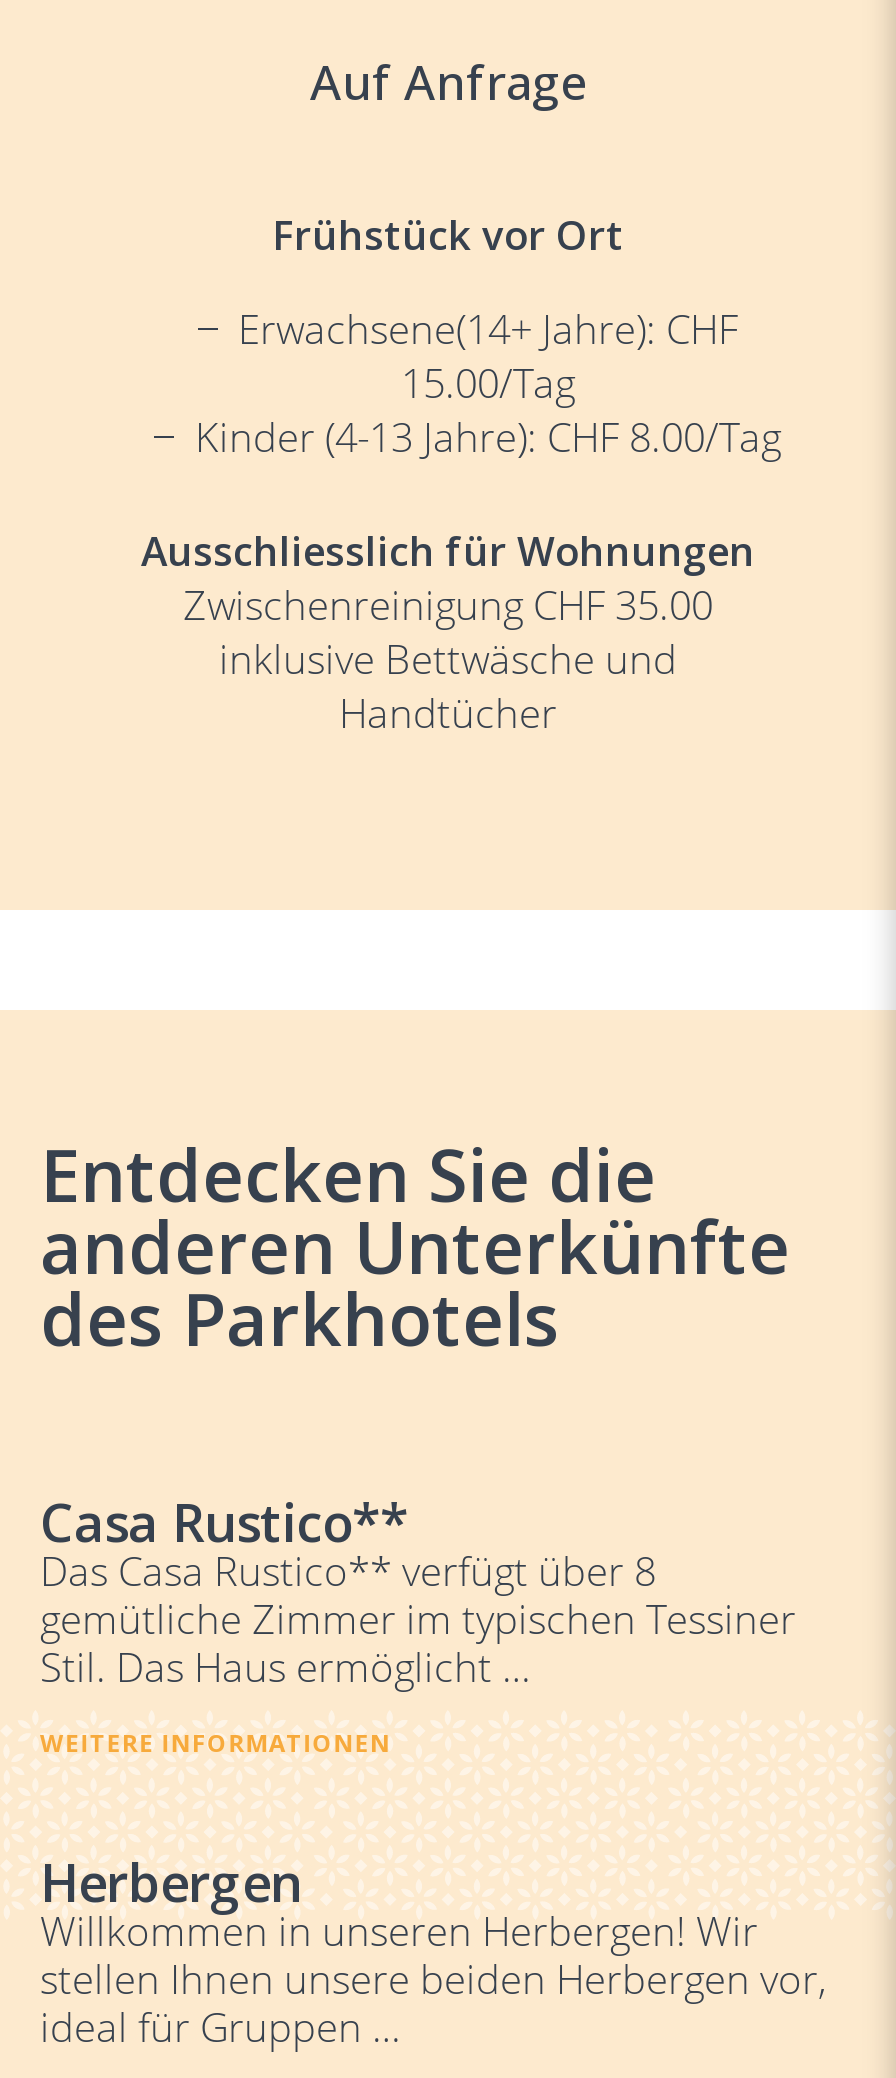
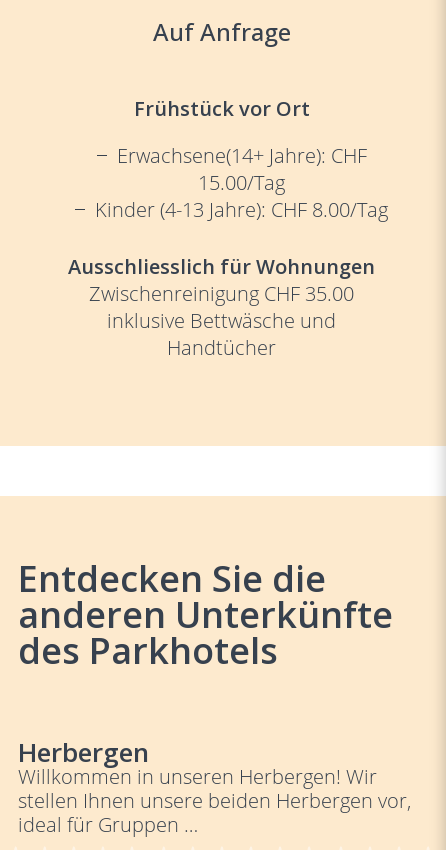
[40,1485,796,1759] Casa Rustico** | Das Casa Rustico** verfügt über 8 | gemütliche Zimmer im typischen Tessiner | Stil. Das Haus ermöglicht … | WEITERE INFORMATIONEN -> none

